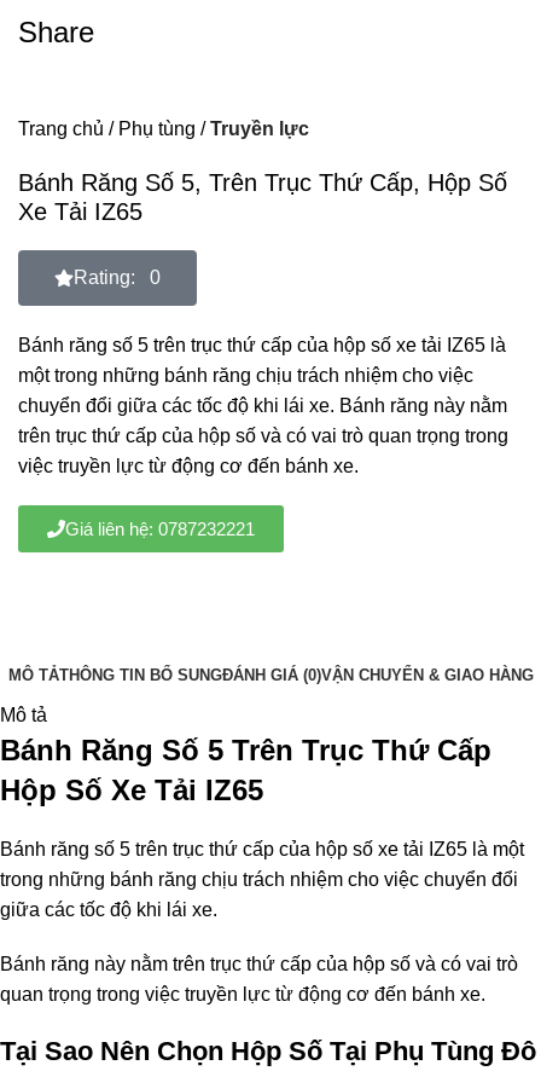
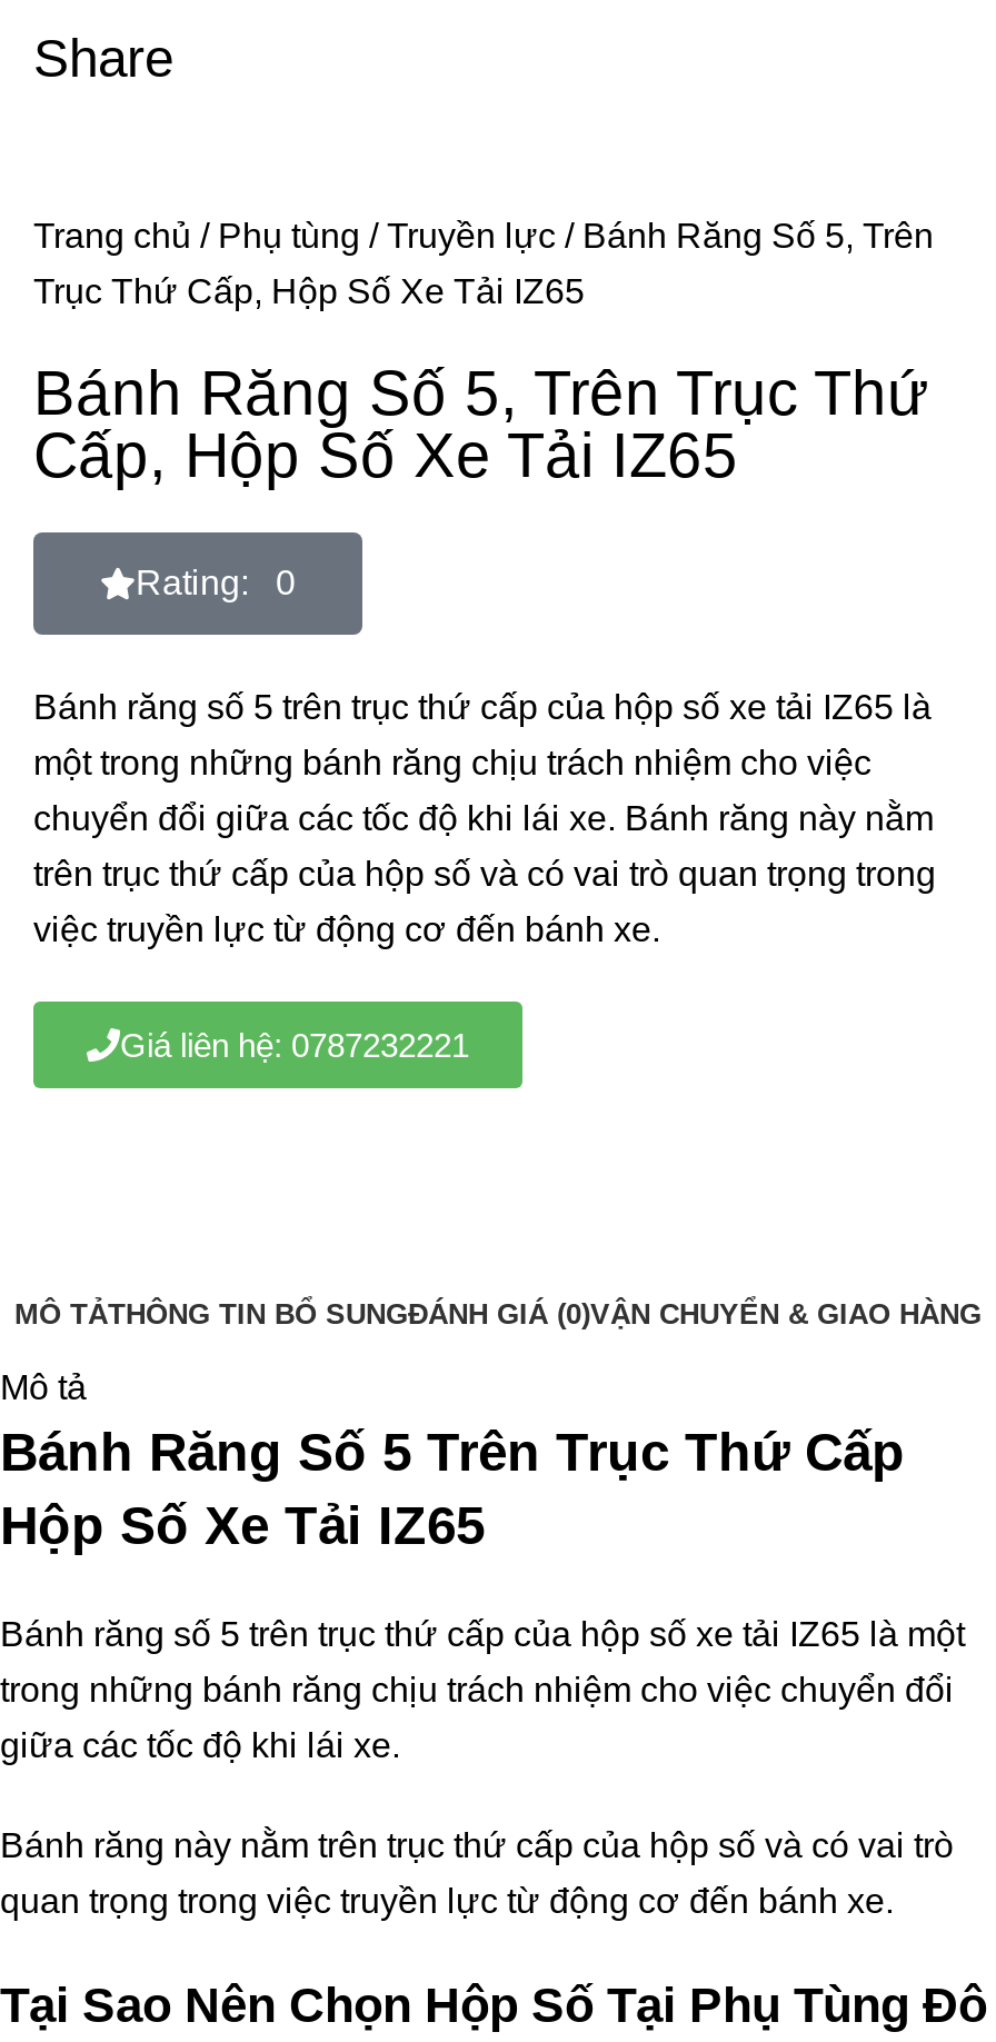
[18,119,507,225] Trang chủ Phụ tùng Truyền lực | Bánh Răng Số 5, Trên Trục Thứ Cấp, Hộp Số | Xe Tải IZ65 -> [33,217,934,491] Trang chủ Phụ tùng Truyền lực Bánh Răng Số 5, Trên | Trục Thứ Cấp, Hộp Số Xe Tải IZ65 | Bánh Răng Số 5, Trên Trục Thứ | Cấp, Hộp Số Xe Tải IZ65

